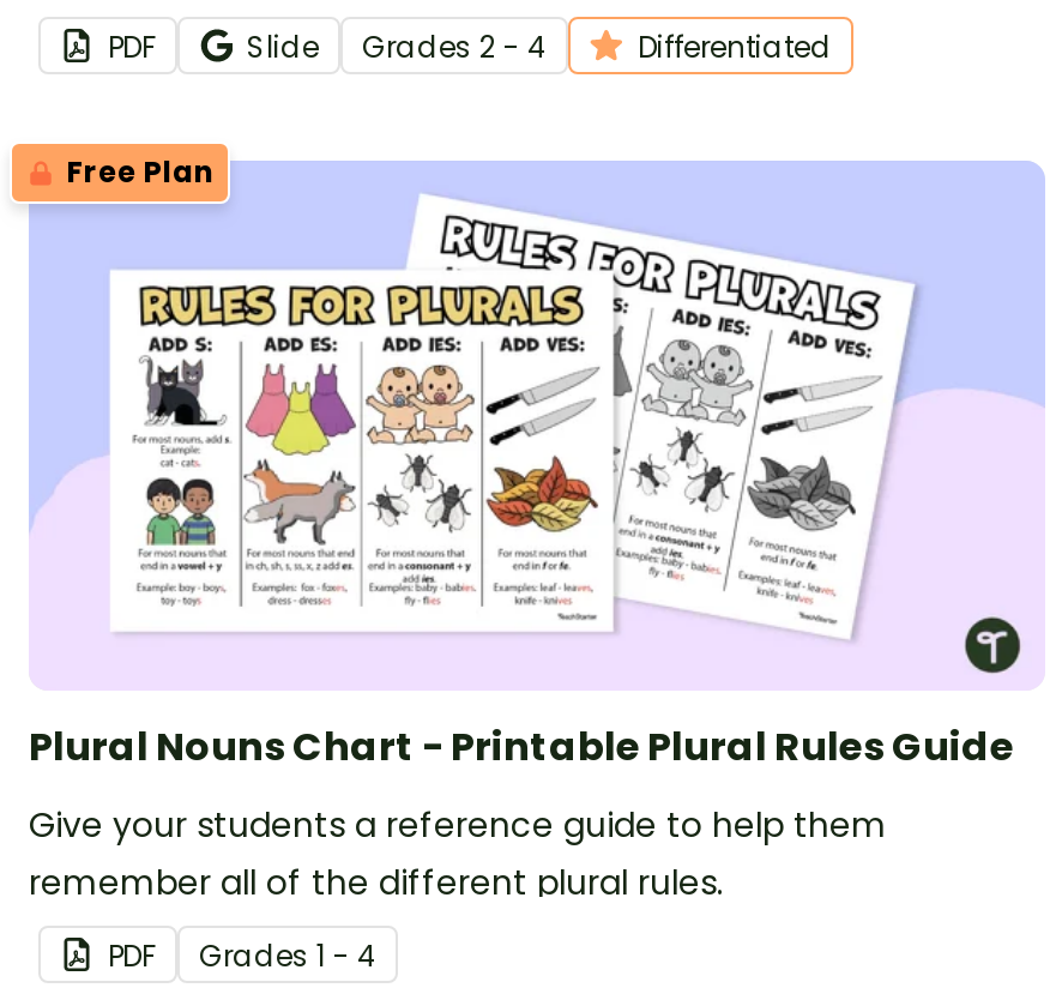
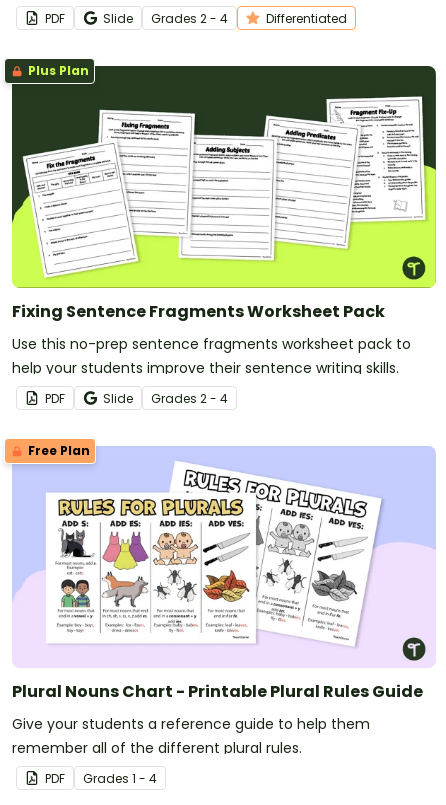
none -> [4,58,437,289] [image] | Plus Plan
none -> [12,300,411,407] Fixing Sentence Fragments Worksheet Pack | Use this no-prep sentence fragments worksheet pack to | help your students improve their sentence writing skills. | PDF | Slide | Grades 2 - 4

